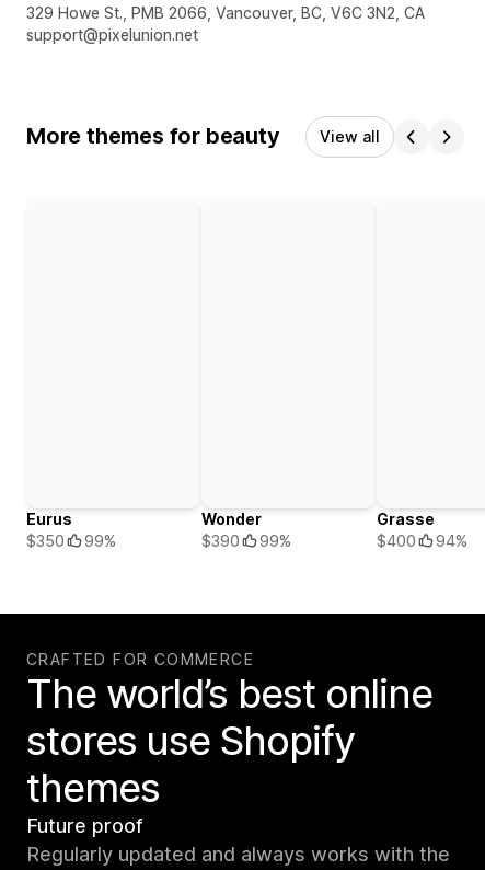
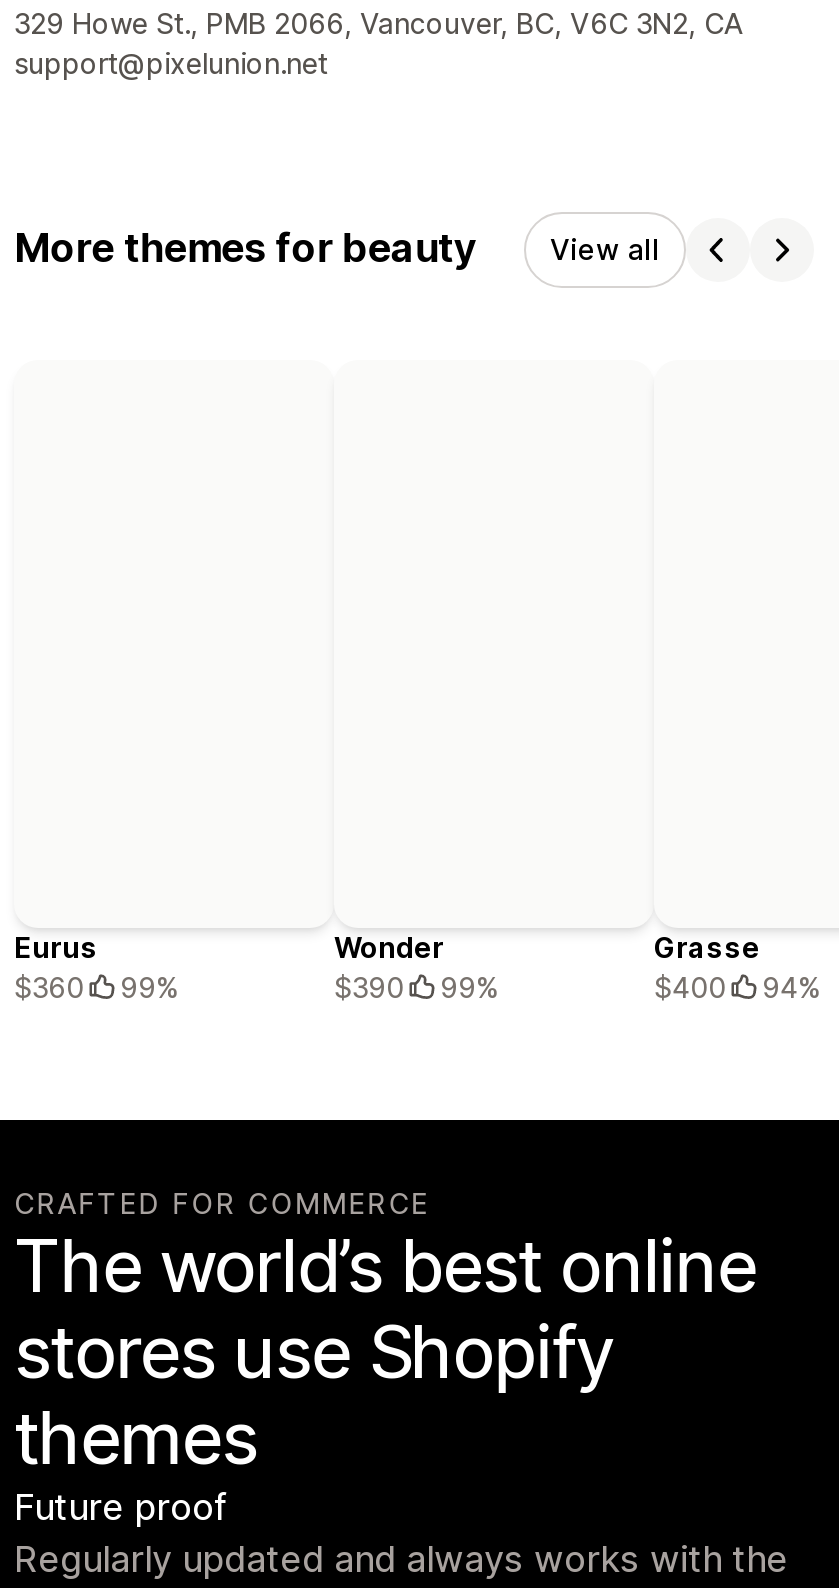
[26,532,116,550] $350 99% -> [14,971,178,1005] $360 99%

